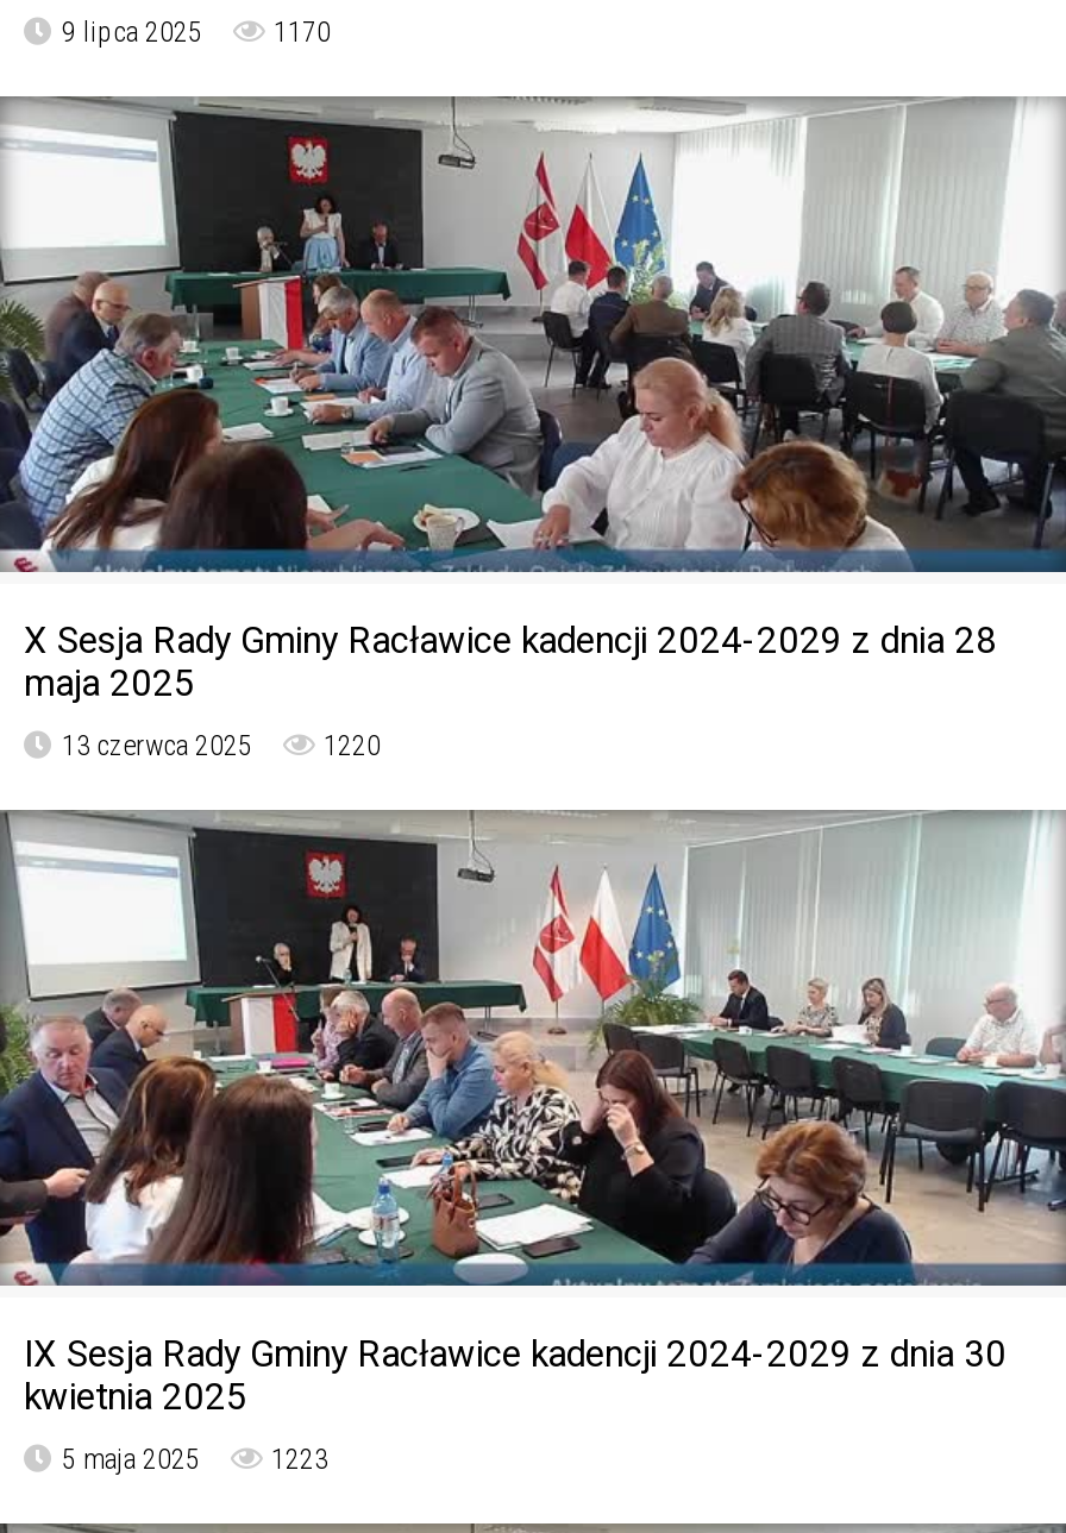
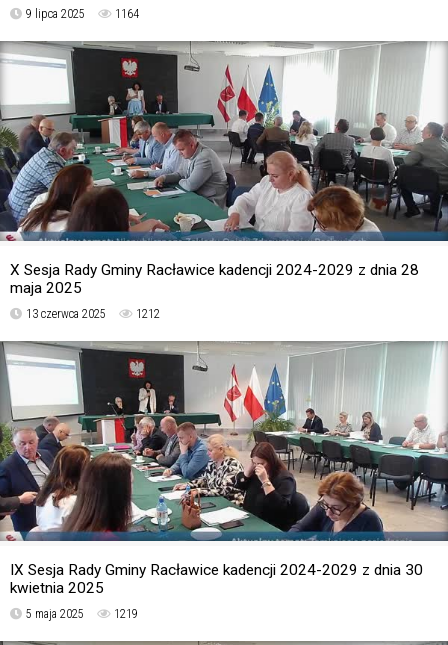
[62,15,331,48] 9 lipca 2025 1170 -> [26,7,139,21] 9 lipca 2025 1164
[62,728,381,761] 13 czerwca 2025 1220 -> [26,307,160,321] 13 czerwca 2025 1212
[62,1442,328,1475] 5 maja 2025 1223 -> [26,607,138,621] 5 maja 2025 1219

